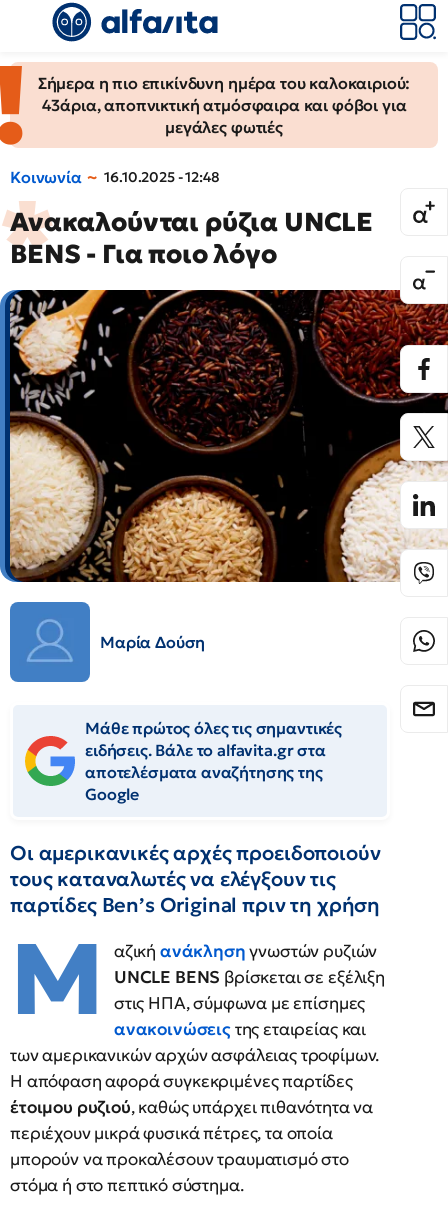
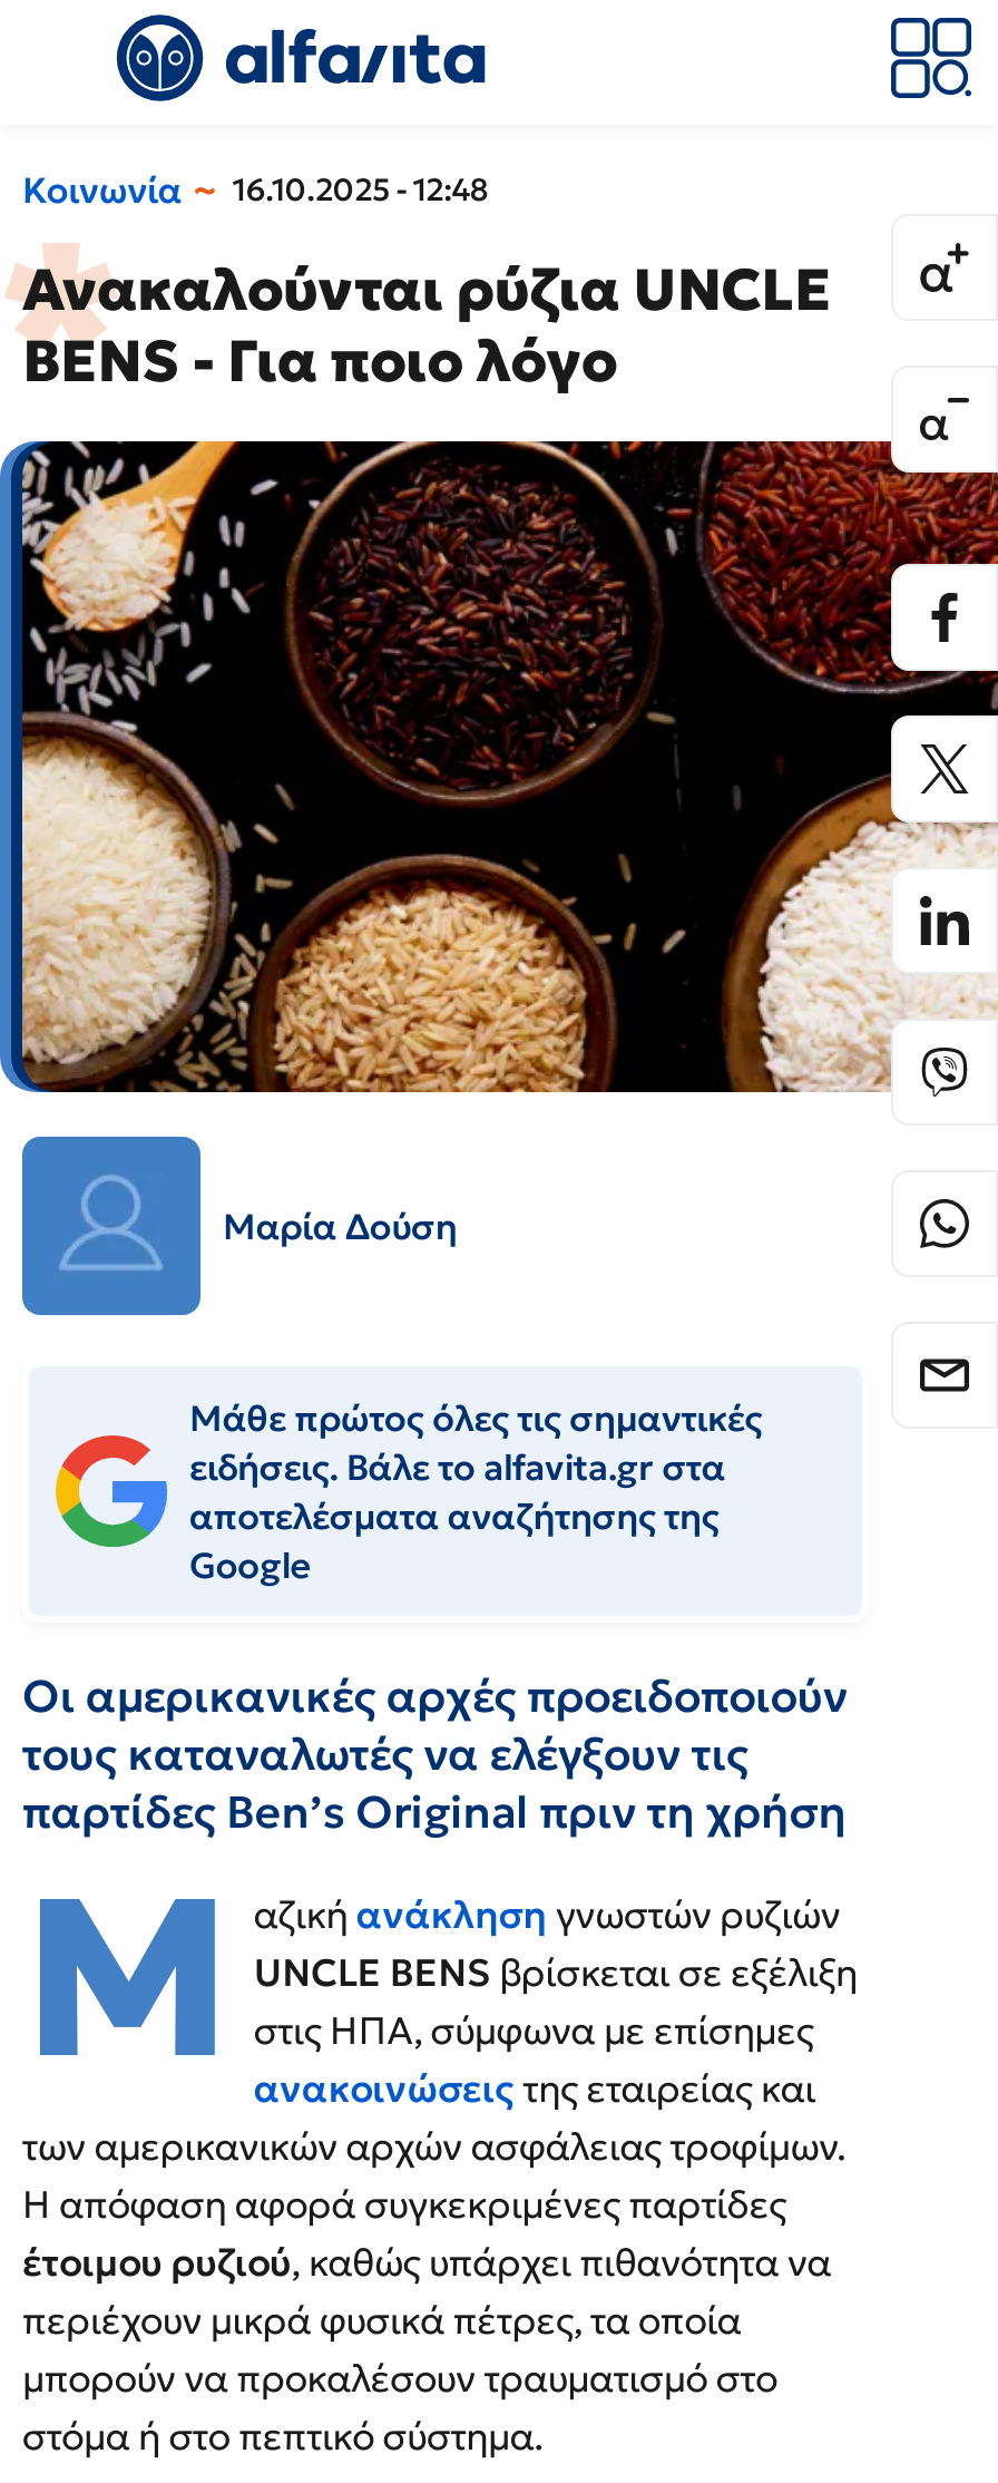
[3,62,438,147] [image] | Σήμερα η πιο επικίνδυνη ημέρα του καλοκαιριού: | 43άρια, αποπνικτική ατμόσφαιρα και φόβοι για | μεγάλες φωτιές -> none

